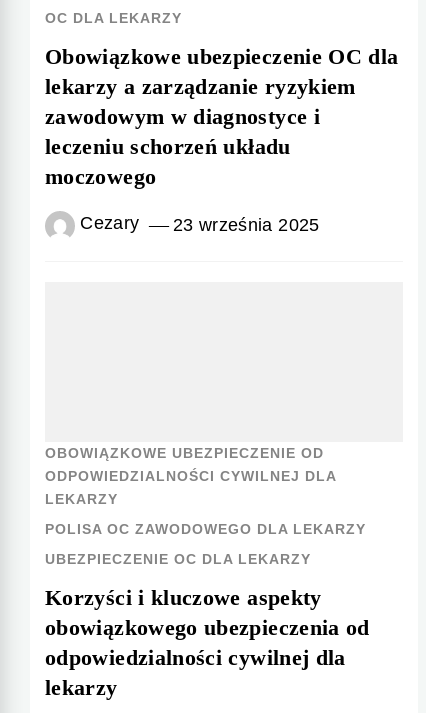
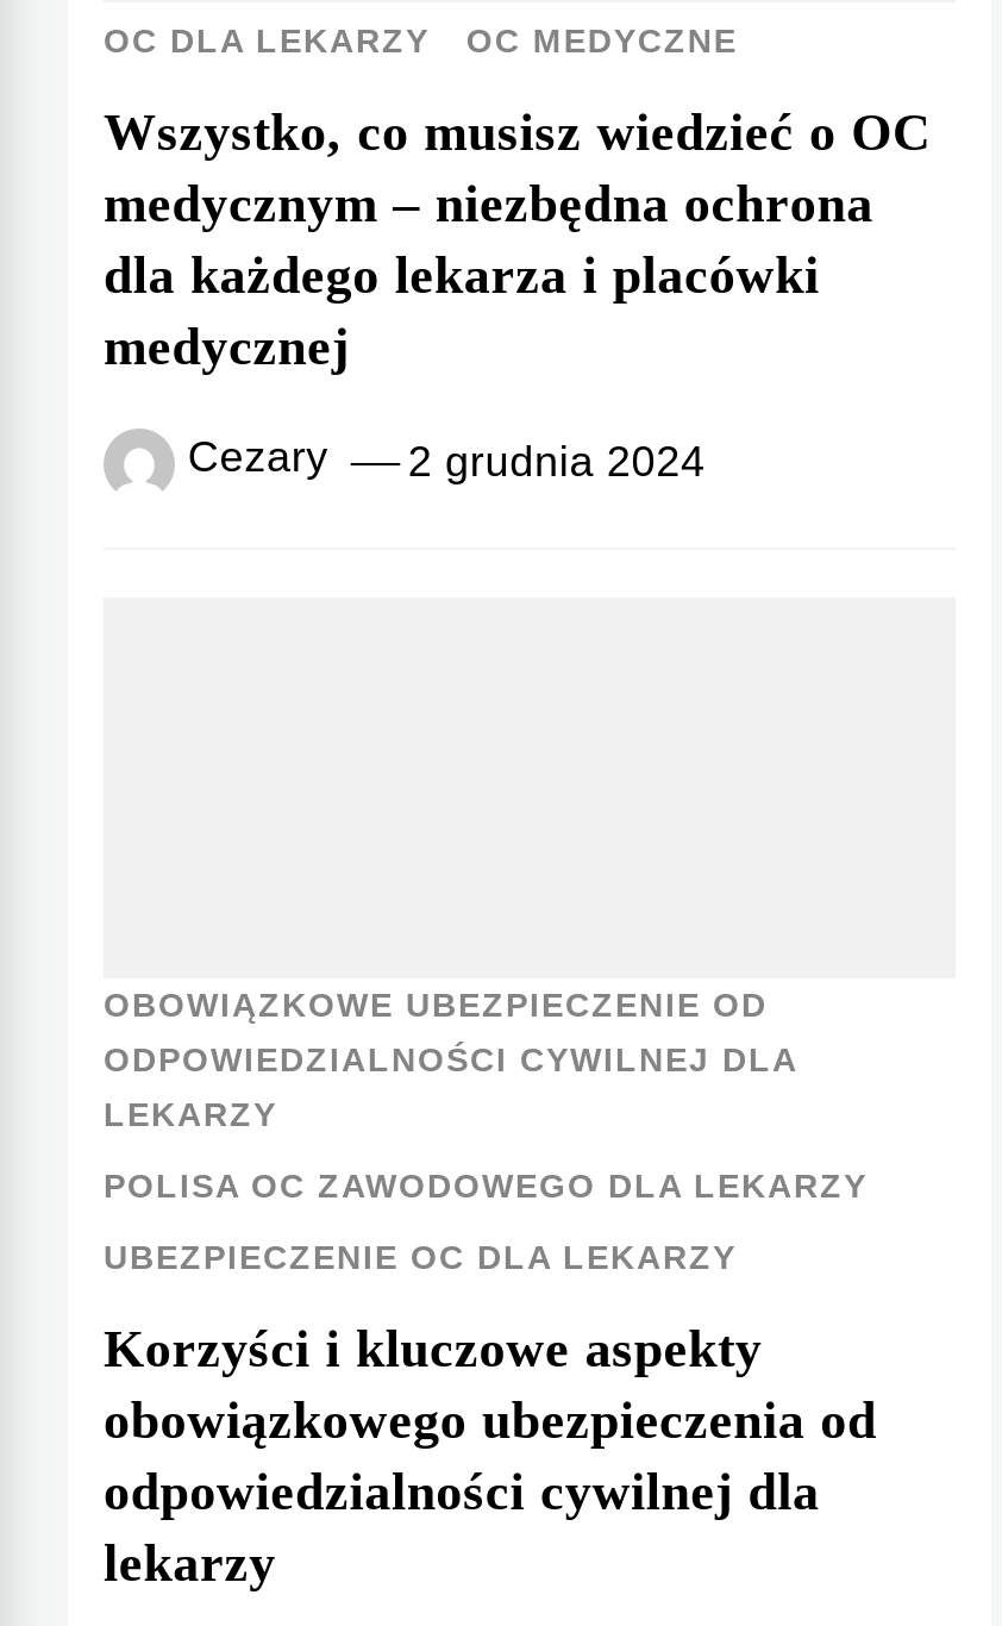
[45,44,398,189] Obowiązkowe ubezpieczenie OC dla | lekarzy a zarządzanie ryzykiem | zawodowym w diagnostyce i | leczeniu schorzeń układu | moczowego -> [104,21,932,377] OC MEDYCZNE | Wszystko, co musisz wiedzieć o OC | medycznym – niezbędna ochrona | dla każdego lekarza i placówki | medycznej
[80,213,320,235] Cezary 23 września 2025 -> [188,434,705,485] Cezary 2 grudnia 2024

